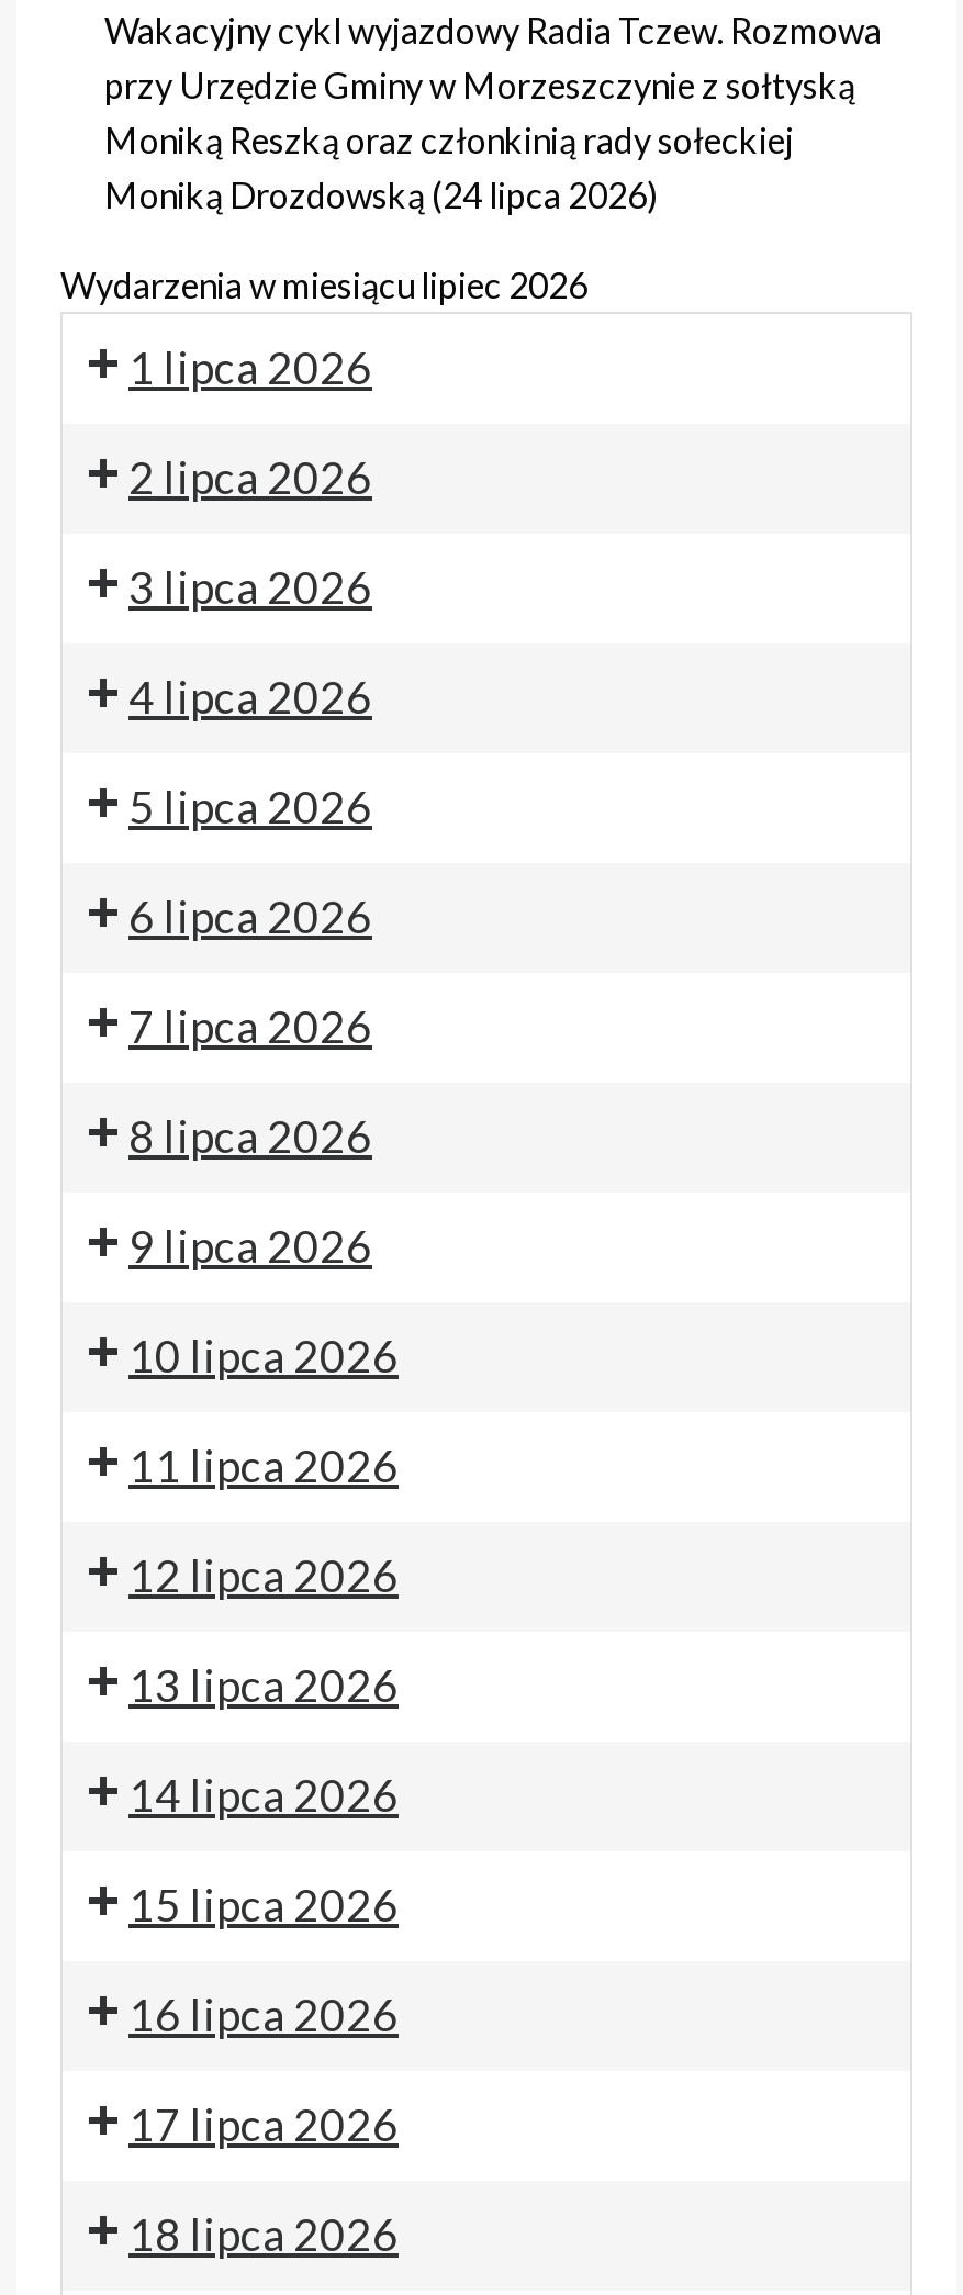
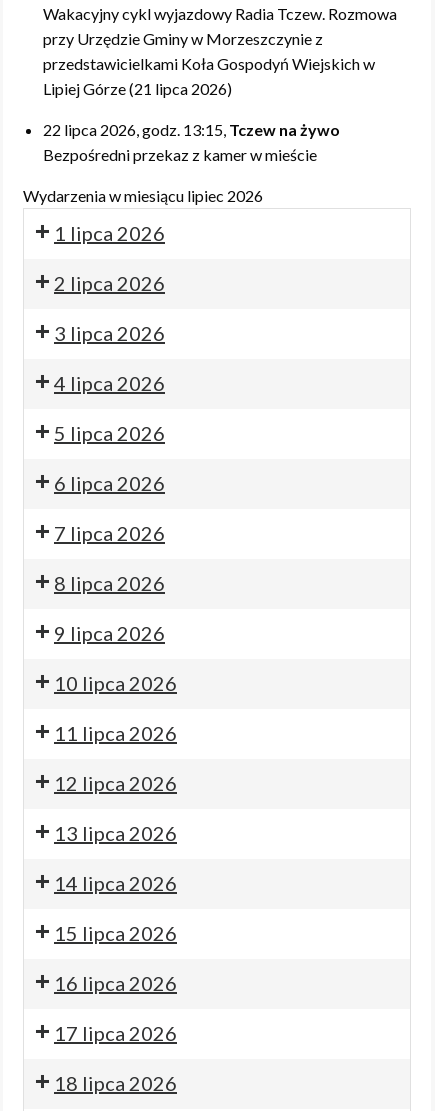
[104,63,855,215] przy Urzędzie Gminy w Morzeszczynie z sołtyską | Moniką Reszką oraz członkinią rady sołeckiej | Moniką Drozdowską (24 lipca 2026) -> [43,29,375,164] przy Urzędzie Gminy w Morzeszczynie z | przedstawicielkami Koła Gospodyń Wiejskich w | Lipiej Górze (21 lipca 2026) | 22 lipca 2026, godz. 13:15, Tczew na żywo | Bezpośredni przekaz z kamer w mieście

